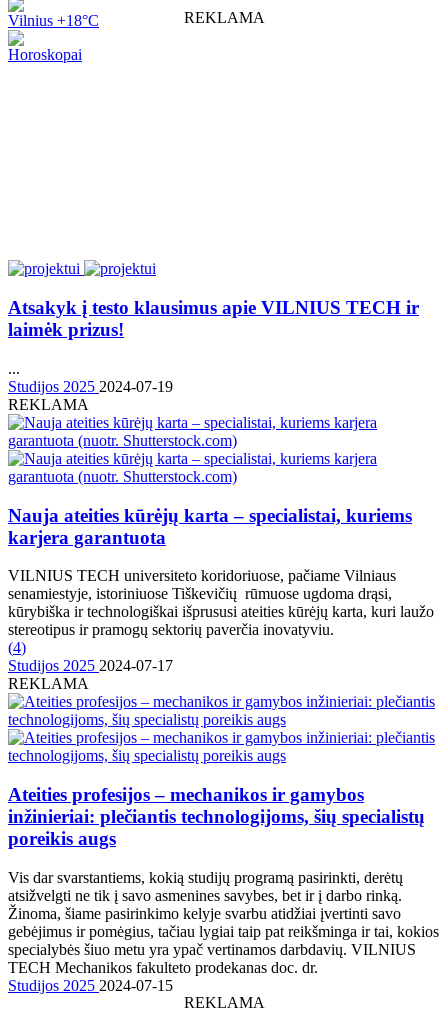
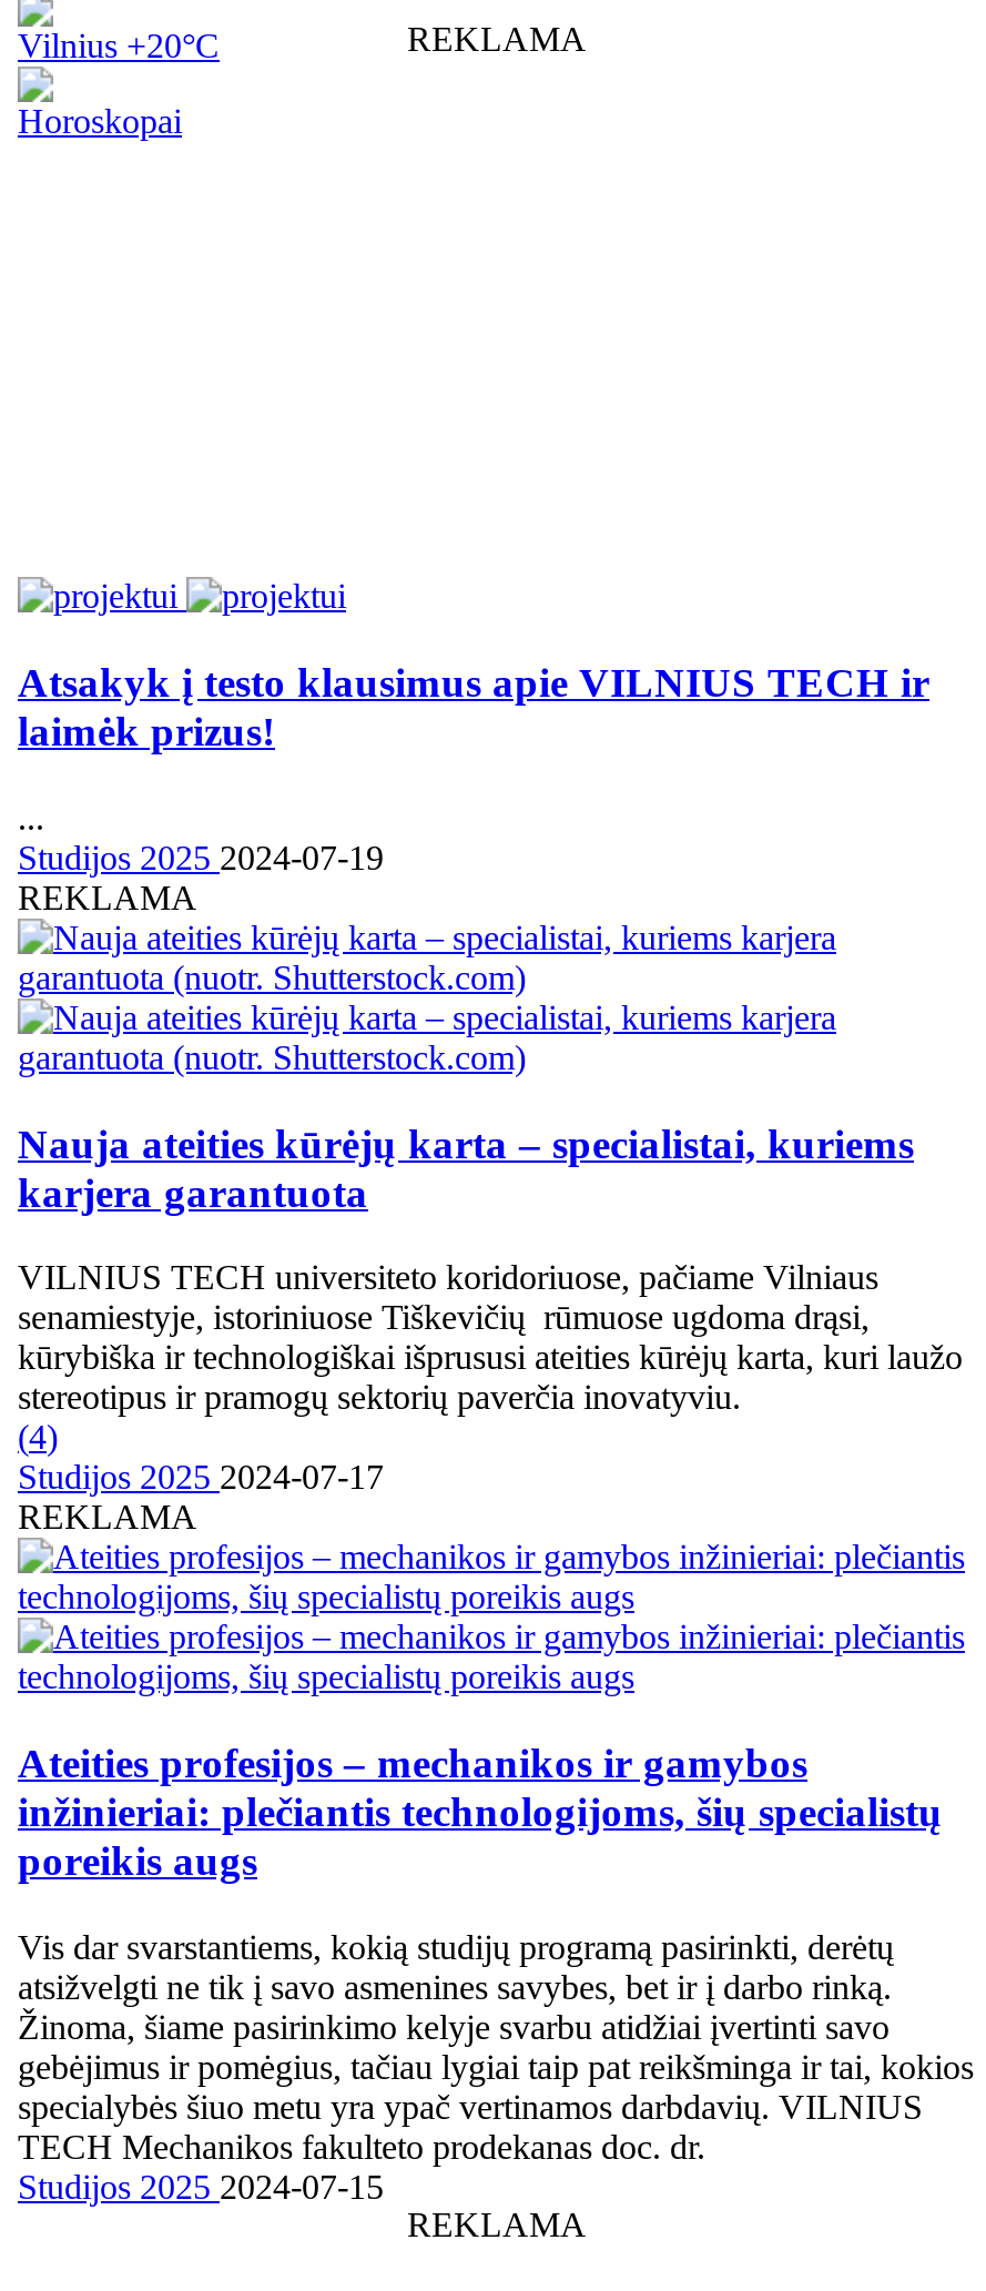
[8,12,99,29] Vilnius +18°C -> [18,27,220,64] Vilnius +20°C

